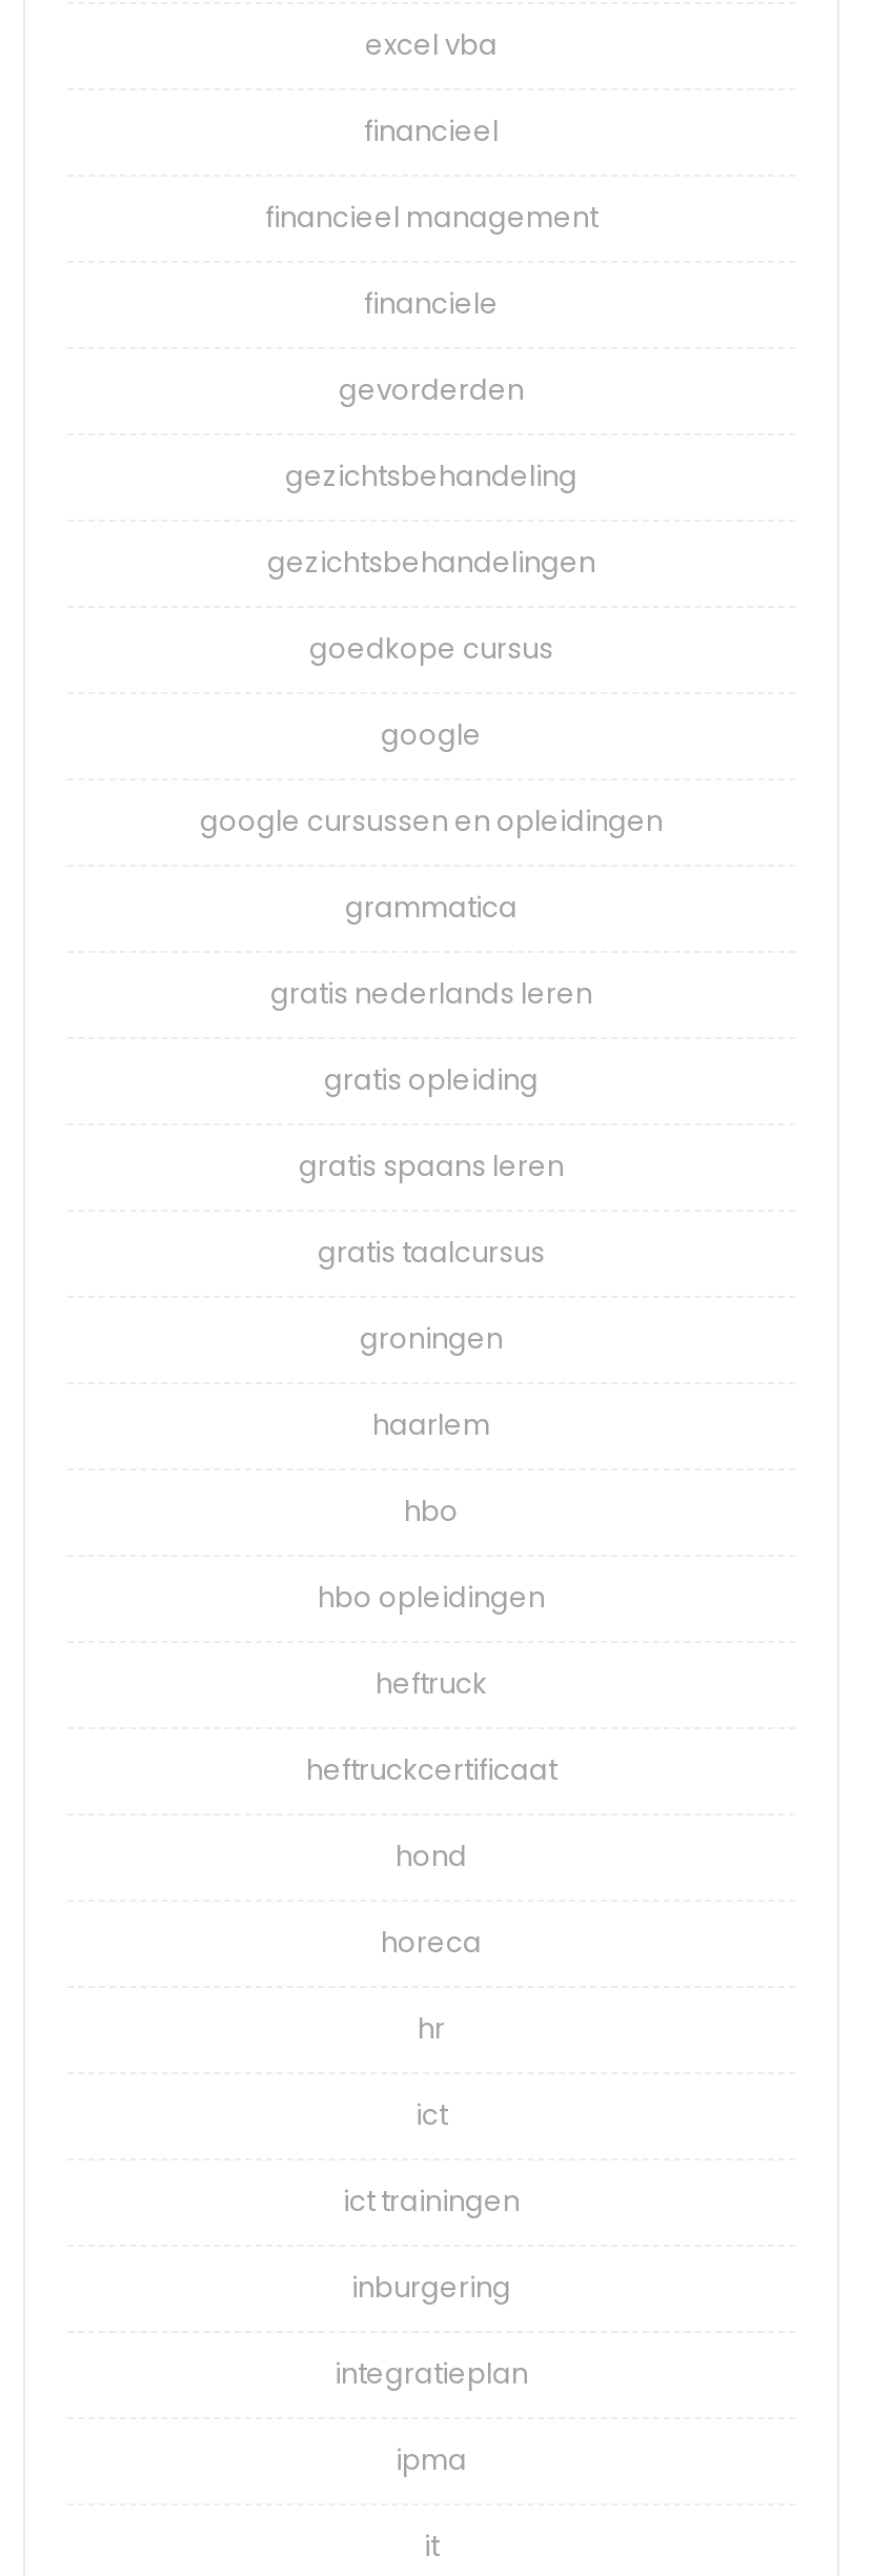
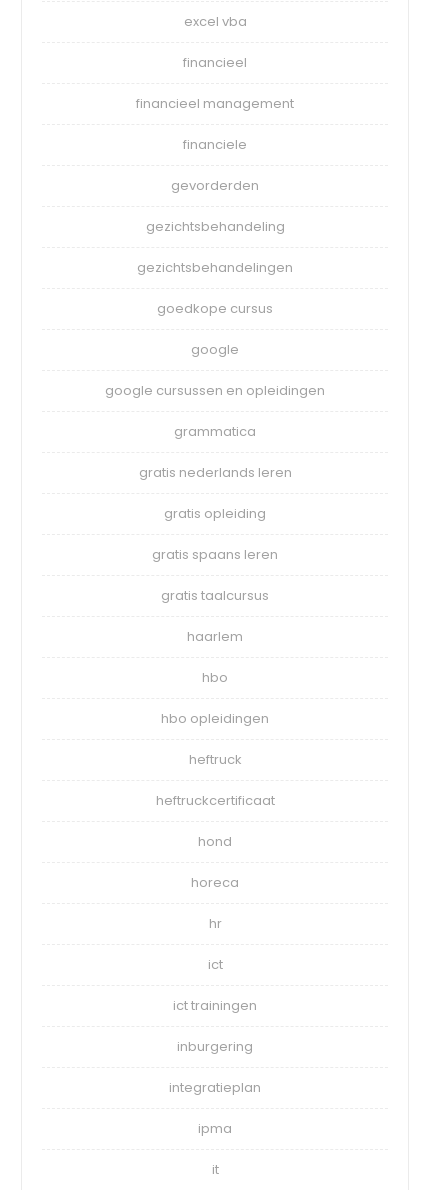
[360,1318,503,1358] groningen -> none

